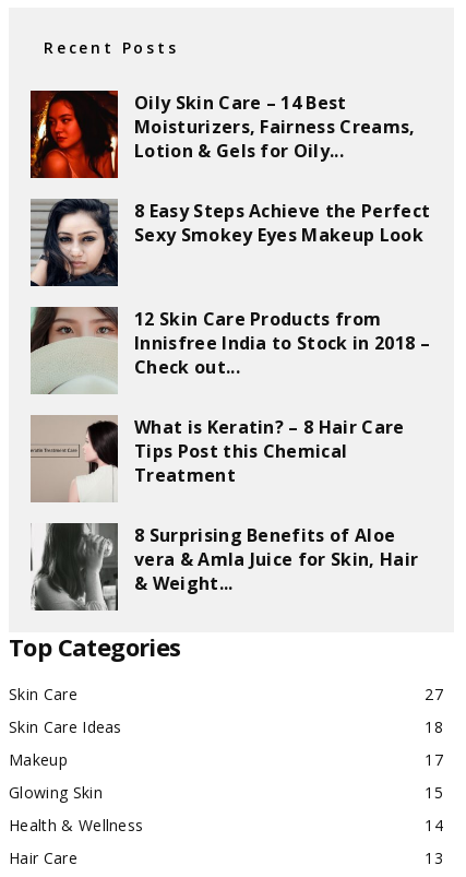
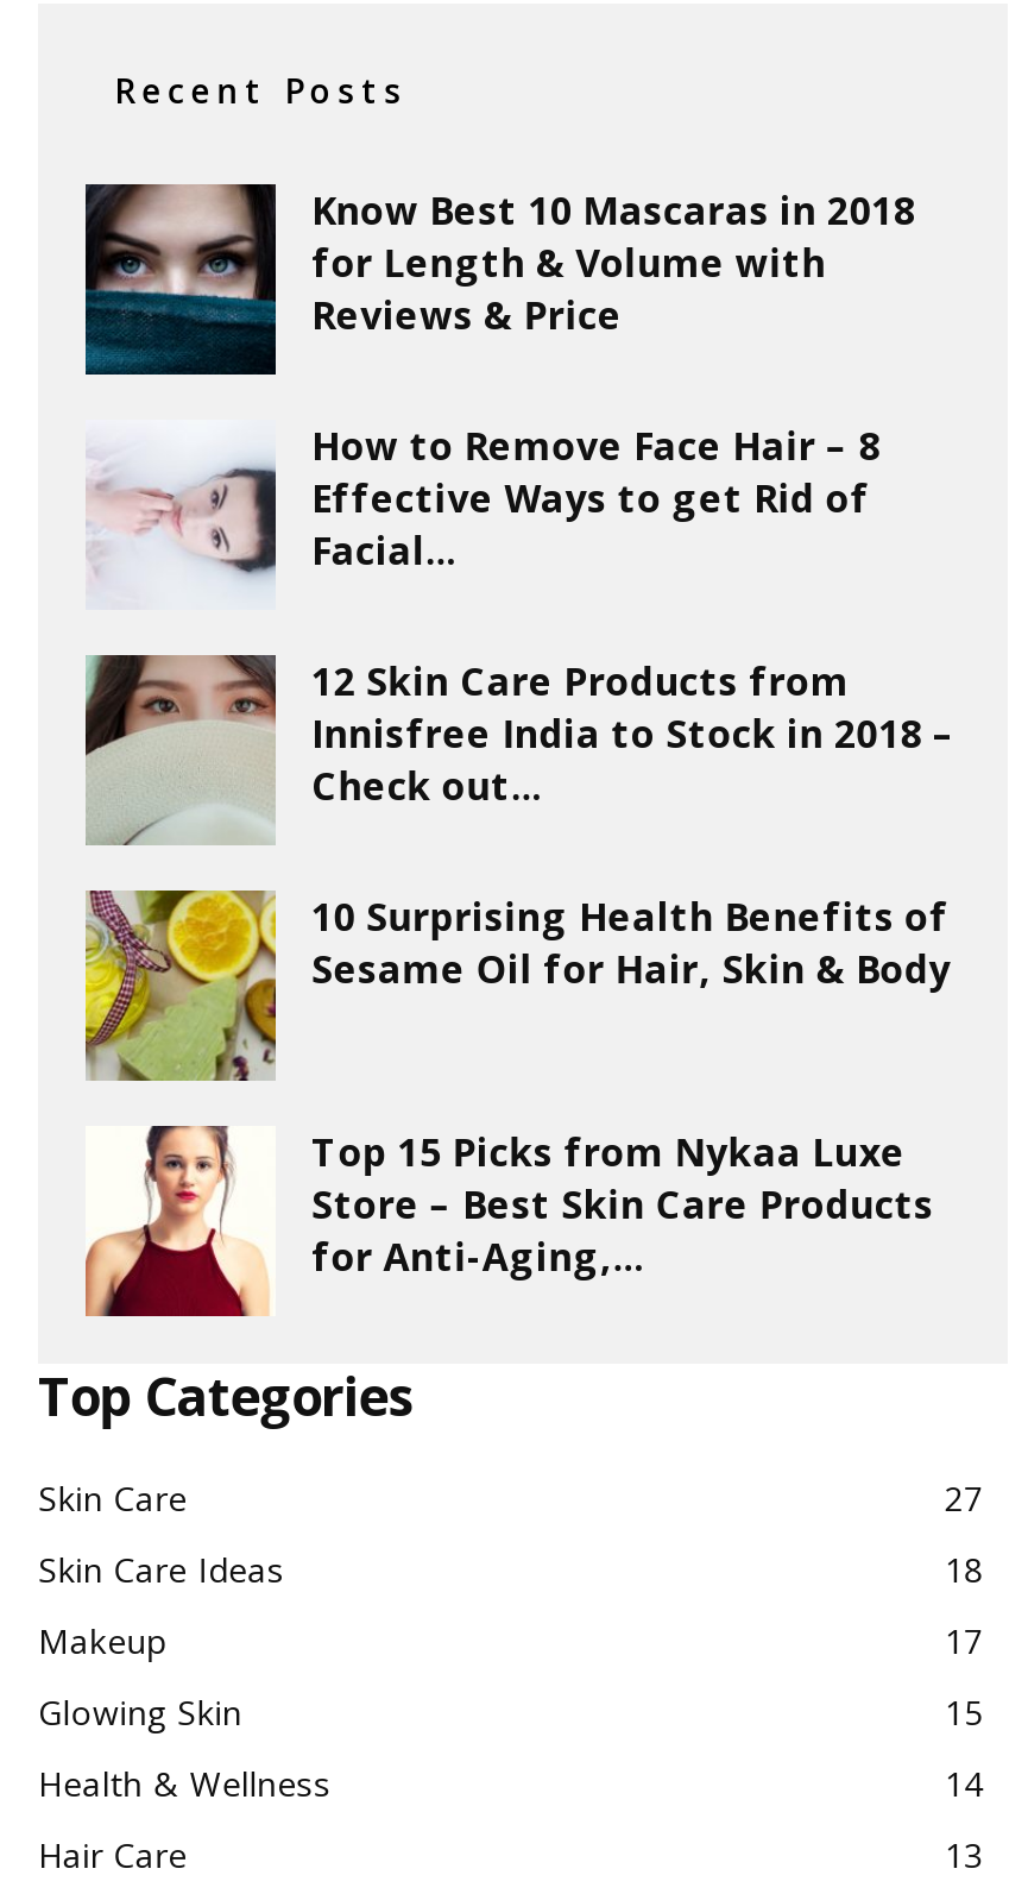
[29,90,415,179] [image] | Oily Skin Care – 14 Best | Moisturizers, Fairness Creams, | Lotion & Gels for Oily... -> [83,182,916,377] [image] | Know Best 10 Mascaras in 2018 | for Length & Volume with | Reviews & Price
[29,198,430,287] [image] | 8 Easy Steps Achieve the Perfect | Sexy Smokey Eyes Makeup Look -> [86,420,881,610] [image] | How to Remove Face Hair – 8 | Effective Ways to get Rid of | Facial...
[31,415,404,502] [image] | What is Keratin? – 8 Hair Care | Tips Post this Chemical | Treatment -> [83,891,951,1083] [image] | 10 Surprising Health Benefits of | Sesame Oil for Hair, Skin & Body
[29,522,418,612] [image] | 8 Surprising Benefits of Aloe | vera & Amla Juice for Skin, Hair | & Weight... -> [83,1124,934,1319] [image] | Top 15 Picks from Nykaa Luxe | Store – Best Skin Care Products | for Anti-Aging,...

